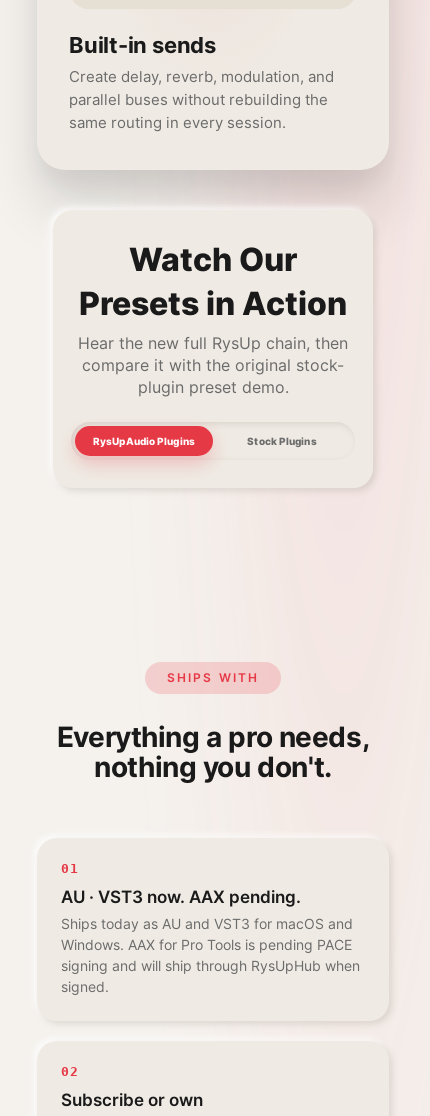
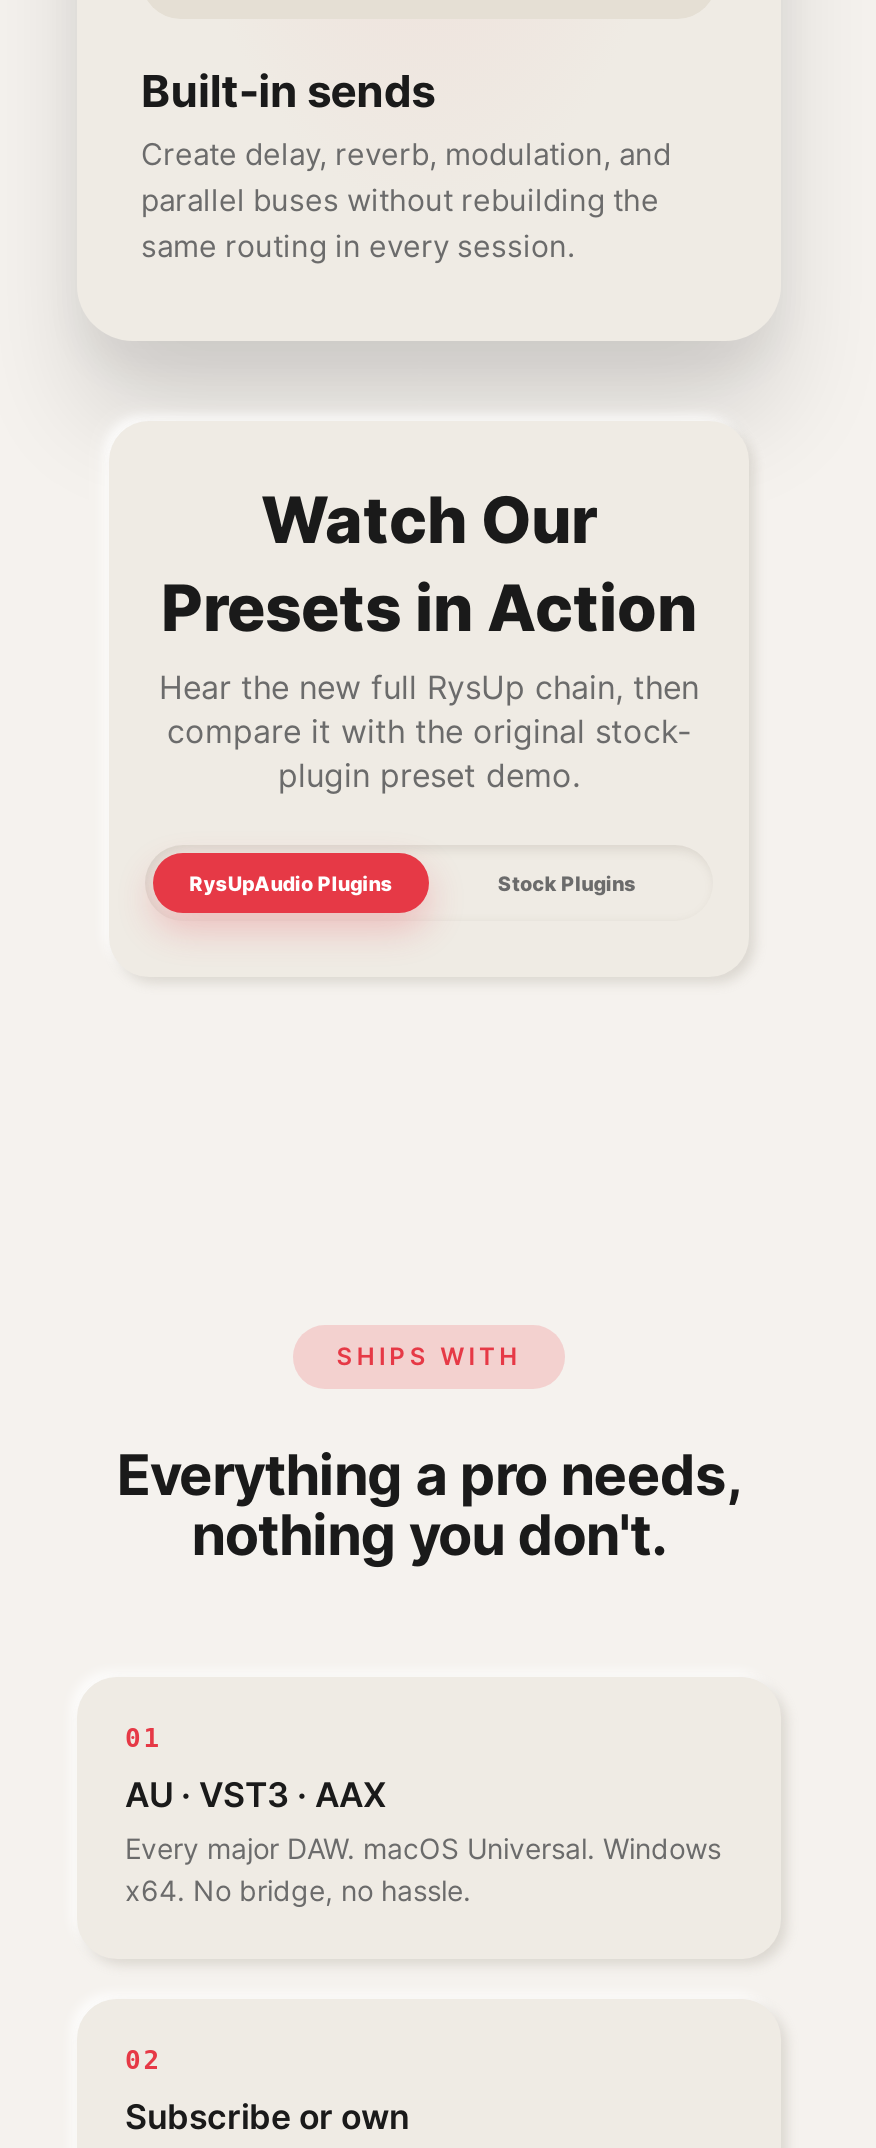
[61,887,360,995] AU · VST3 now. AAX pending. | Ships today as AU and VST3 for macOS and | Windows. AAX for Pro Tools is pending PACE | signing and will ship through RysUpHub when | signed. -> [125,1775,721,1907] AU · VST3 · AAX | Every major DAW. macOS Universal. Windows | x64. No bridge, no hassle.

